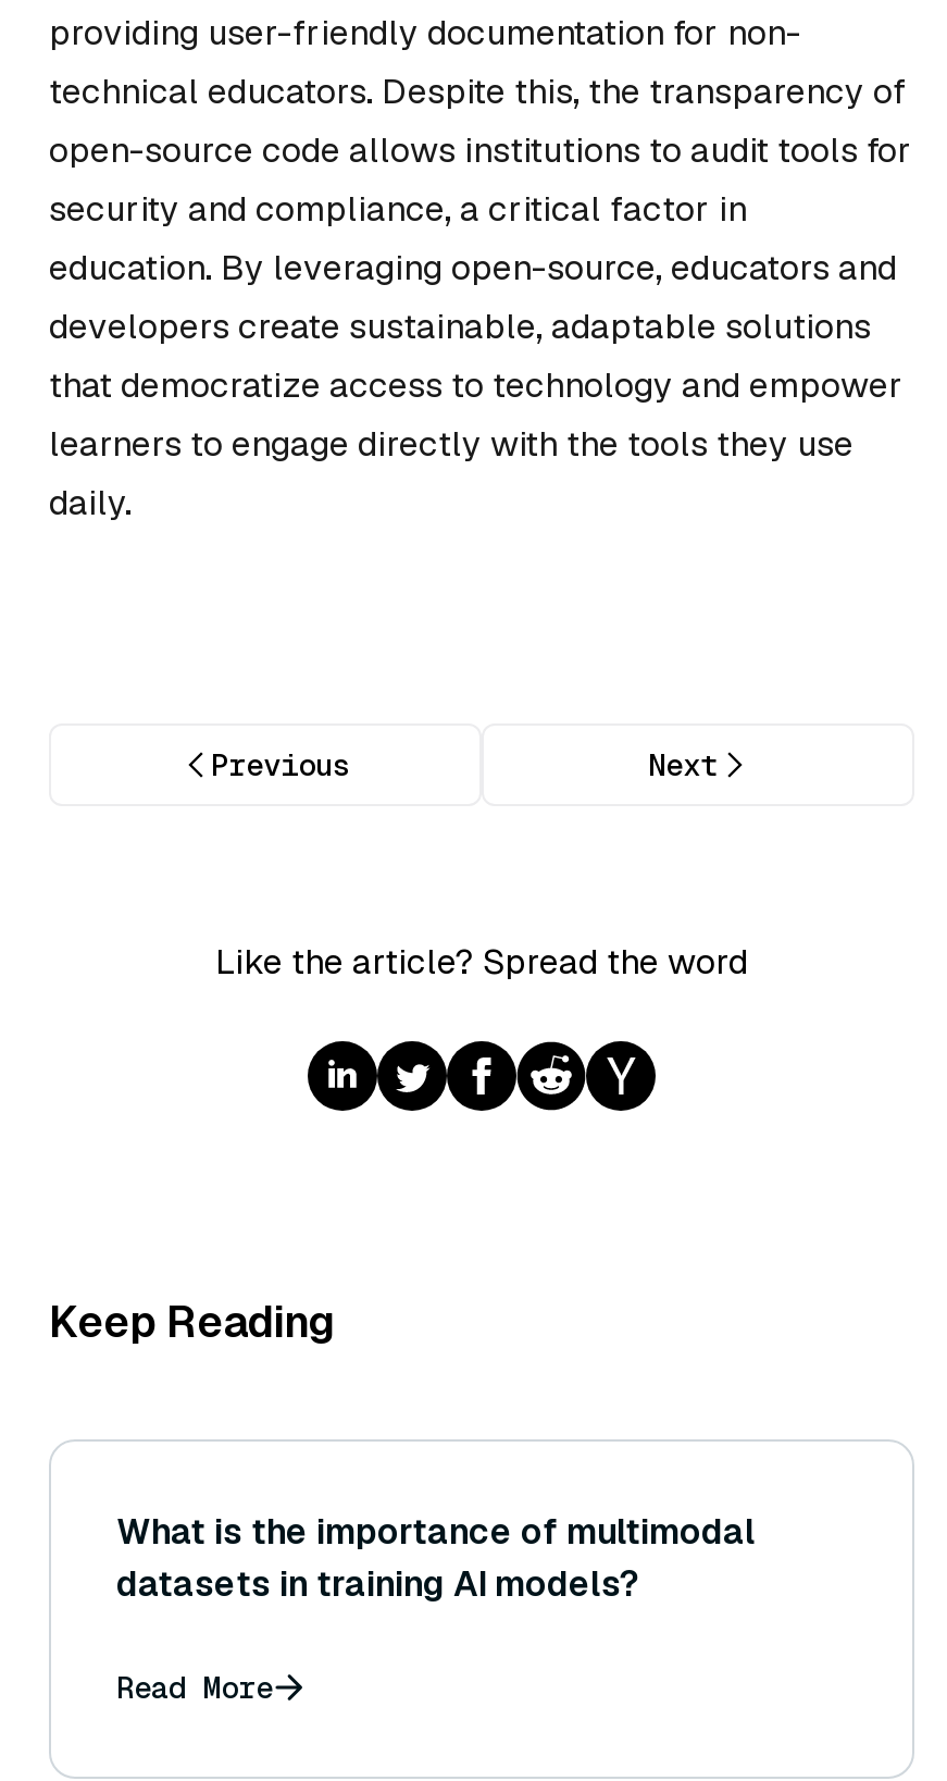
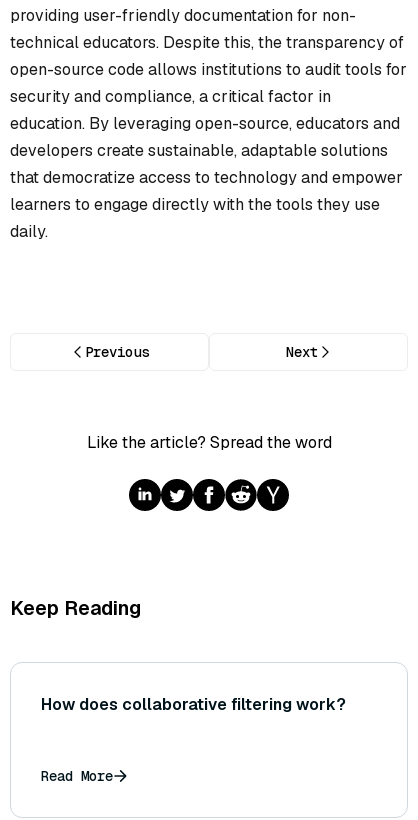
[116,1510,756,1608] What is the importance of multimodal | datasets in training AI models? -> [41,694,346,715] How does collaborative filtering work?

